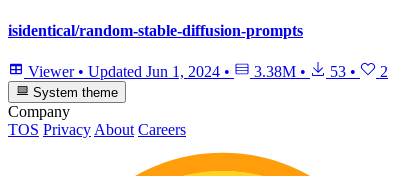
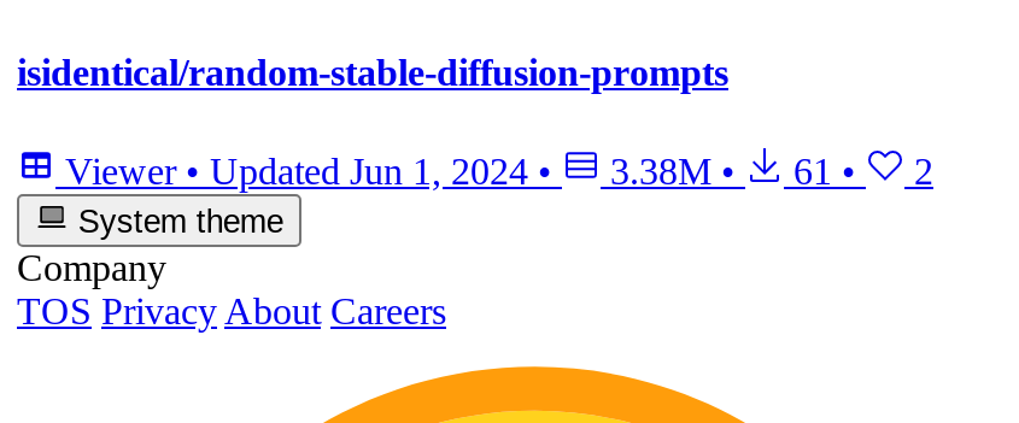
[24,63,388,80] Viewer • Updated Jun 1, 2024 • 3.38M • 53 • 2 -> [55,151,933,192] Viewer • Updated Jun 1, 2024 • 3.38M • 61 • 2

